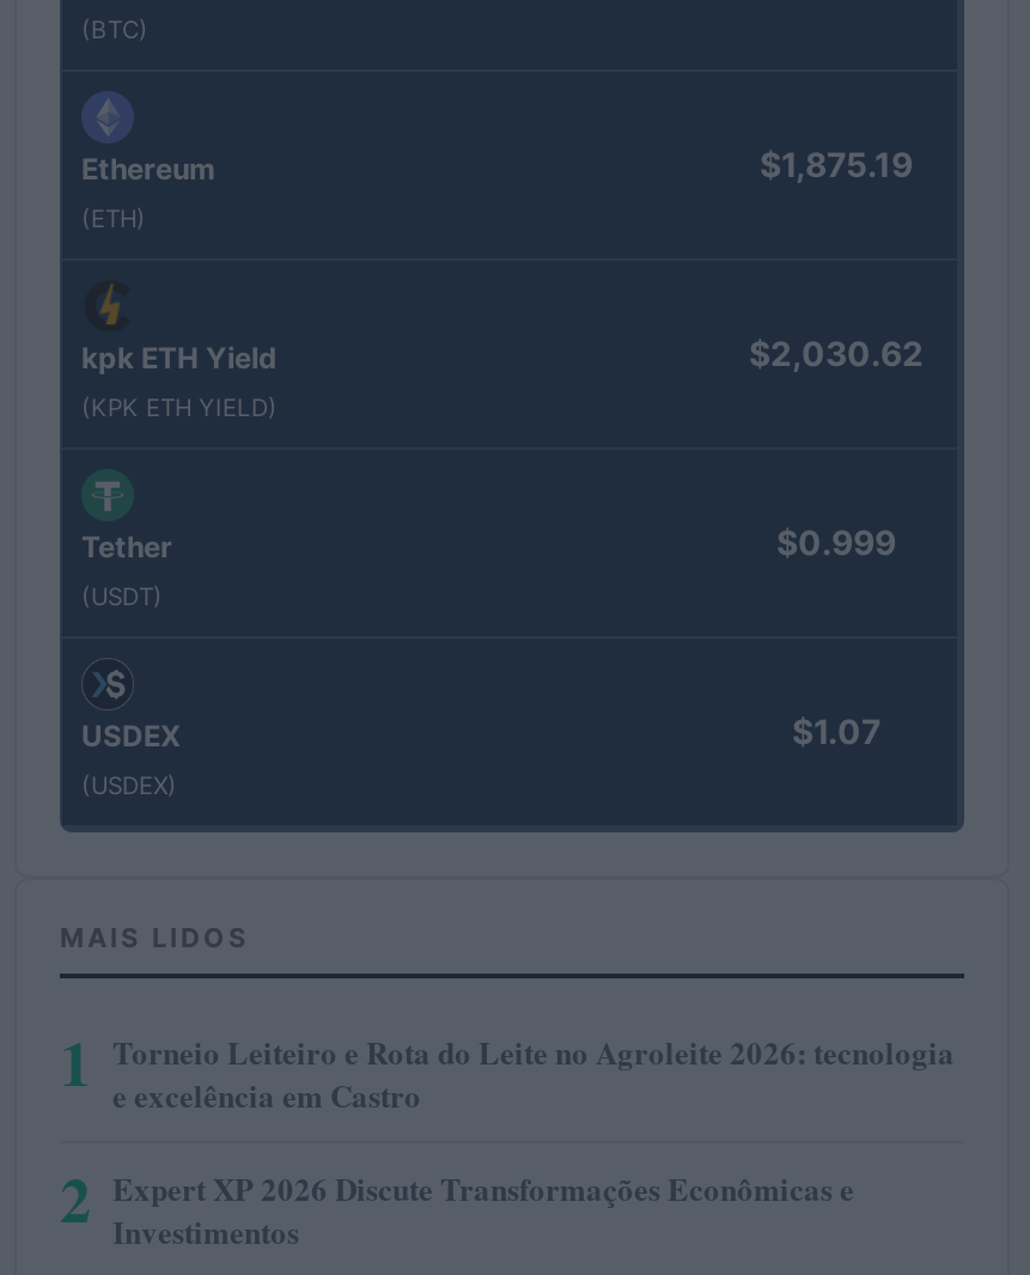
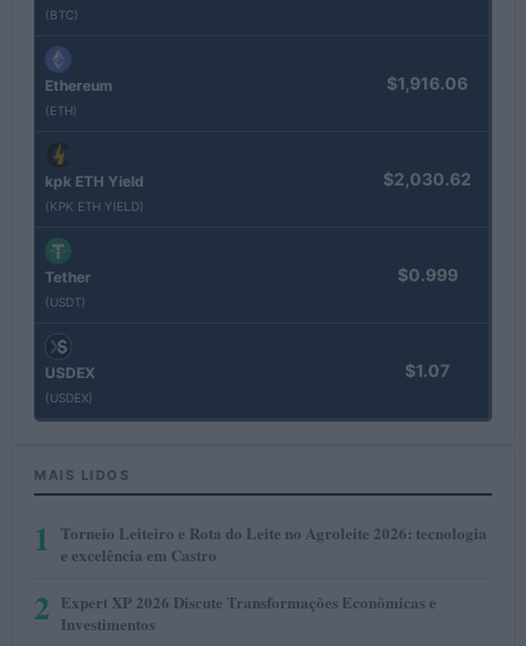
[760,143,913,183] $1,875.19 -> [387,72,468,93] $1,916.06

